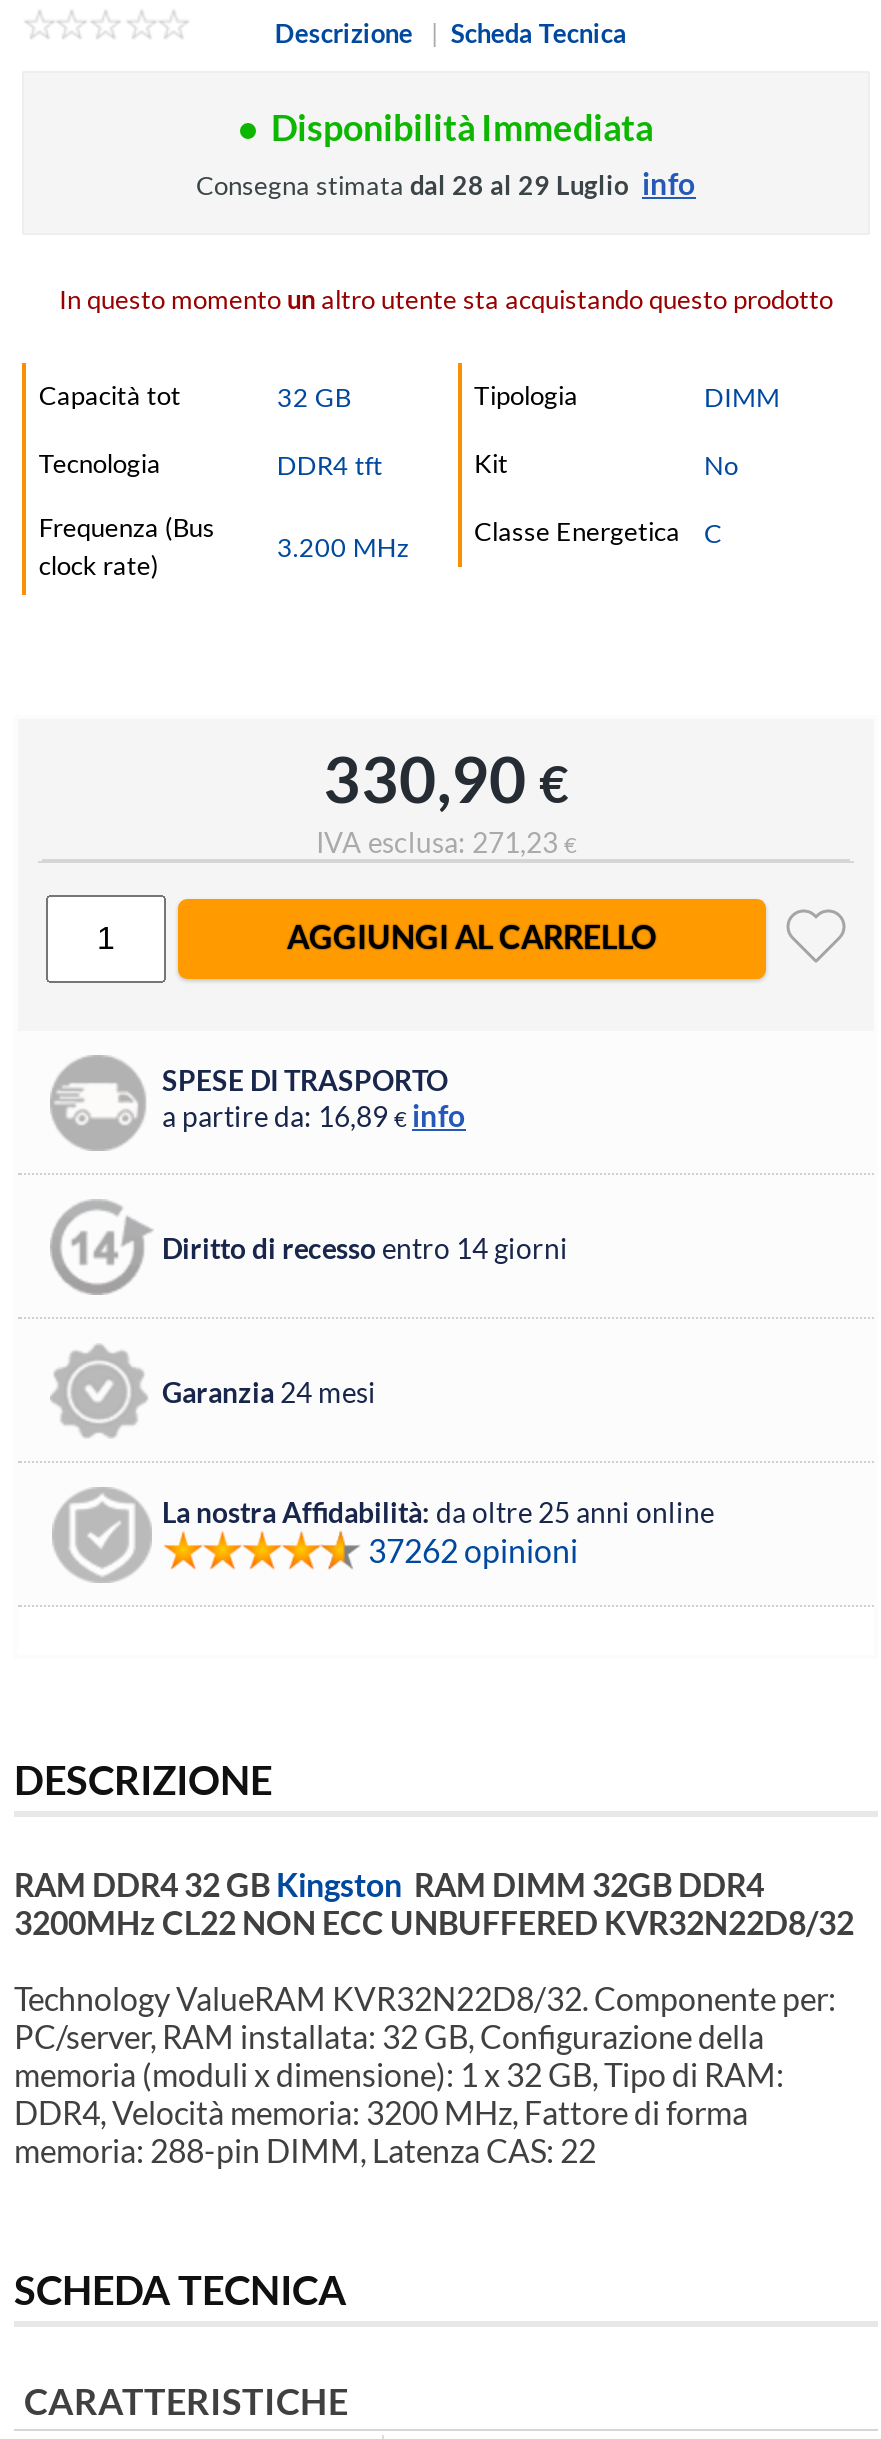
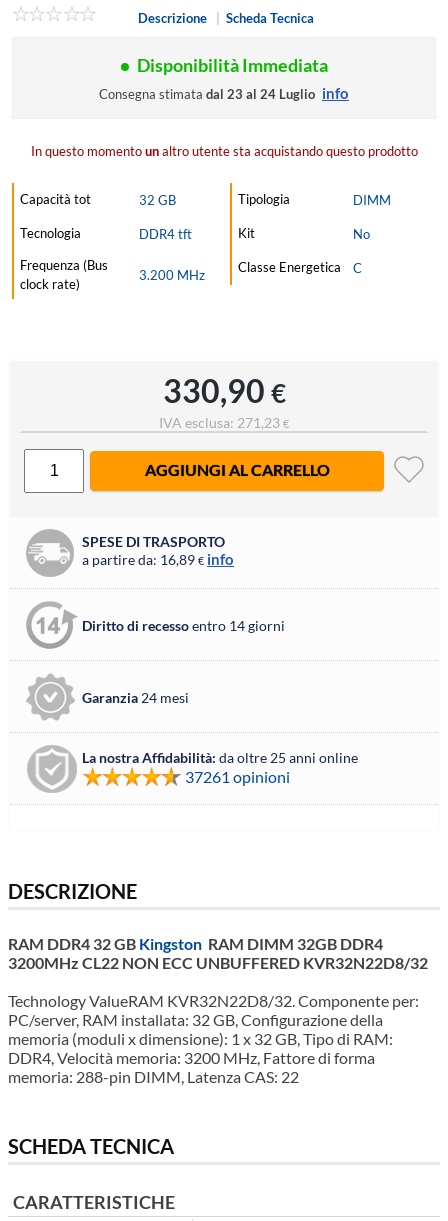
[196,165,696,201] Consegna stimata dal 28 al 29 Luglio info -> [99,84,349,102] Consegna stimata dal 23 al 24 Luglio info
[368,1531,578,1569] 37262 opinioni -> [185,767,290,786] 37261 opinioni

